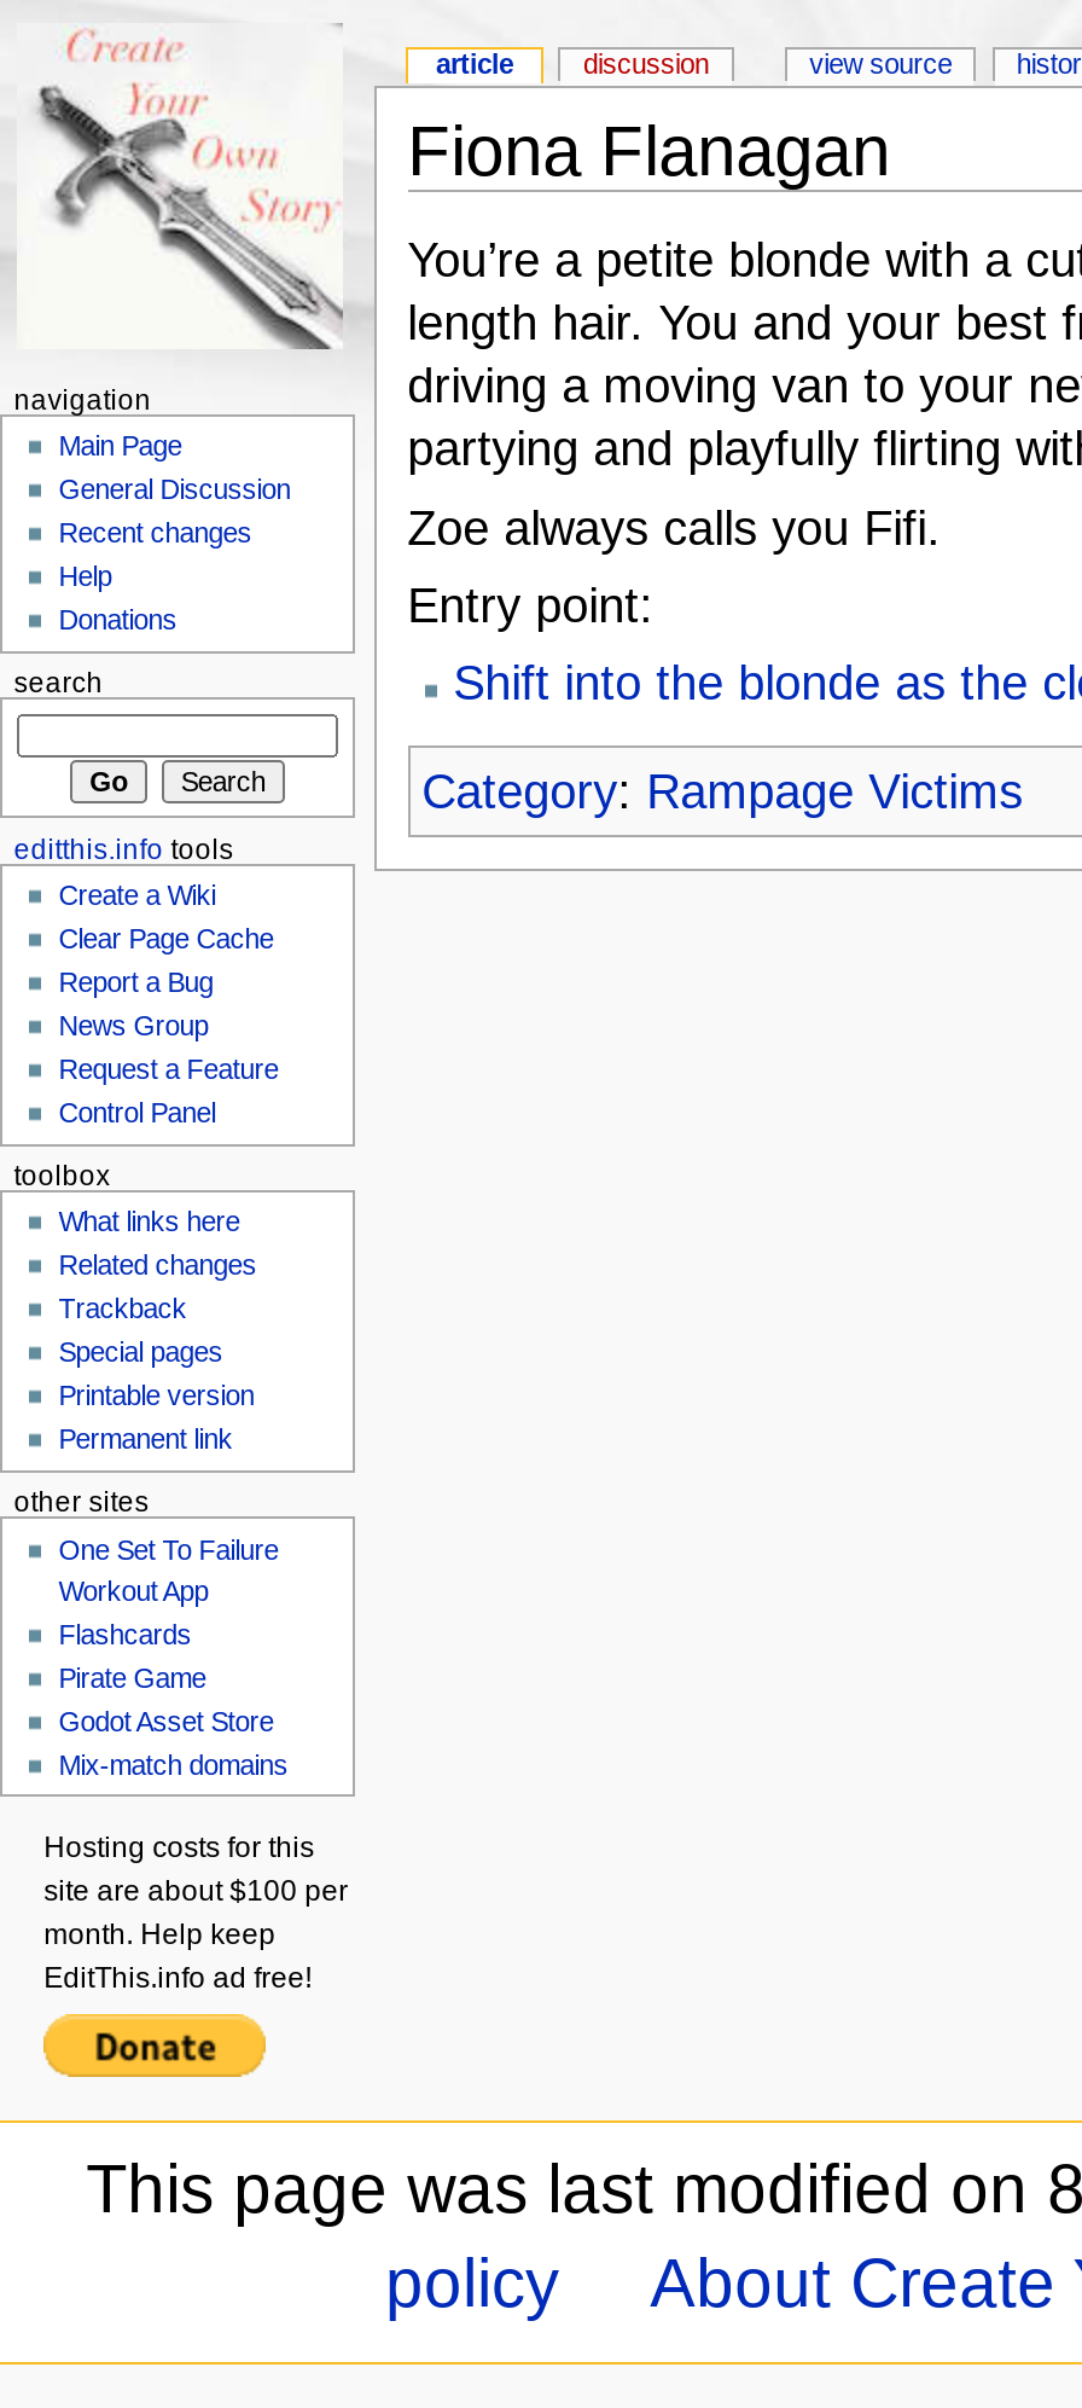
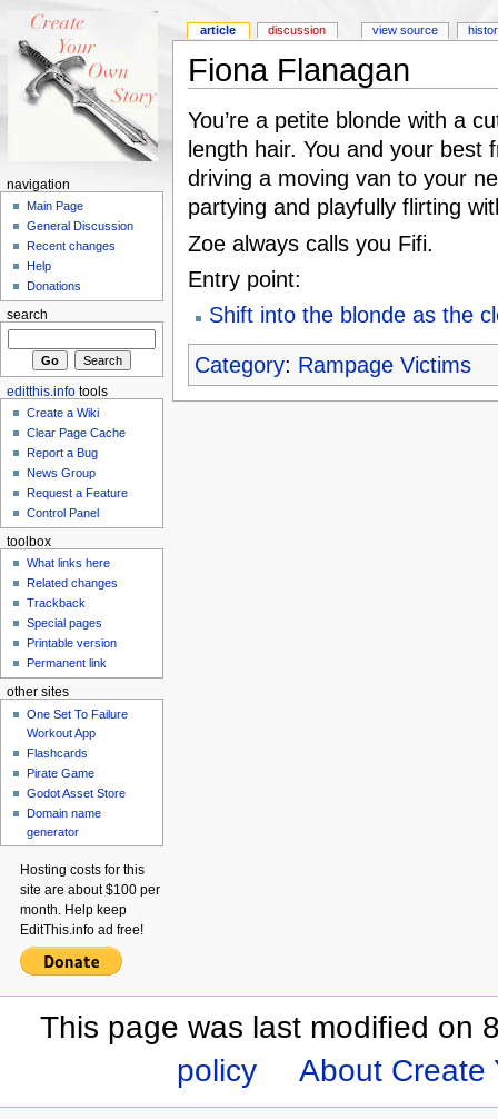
[58,1750,288,1779] Mix-match domains -> [27,806,101,838] Domain name | generator

